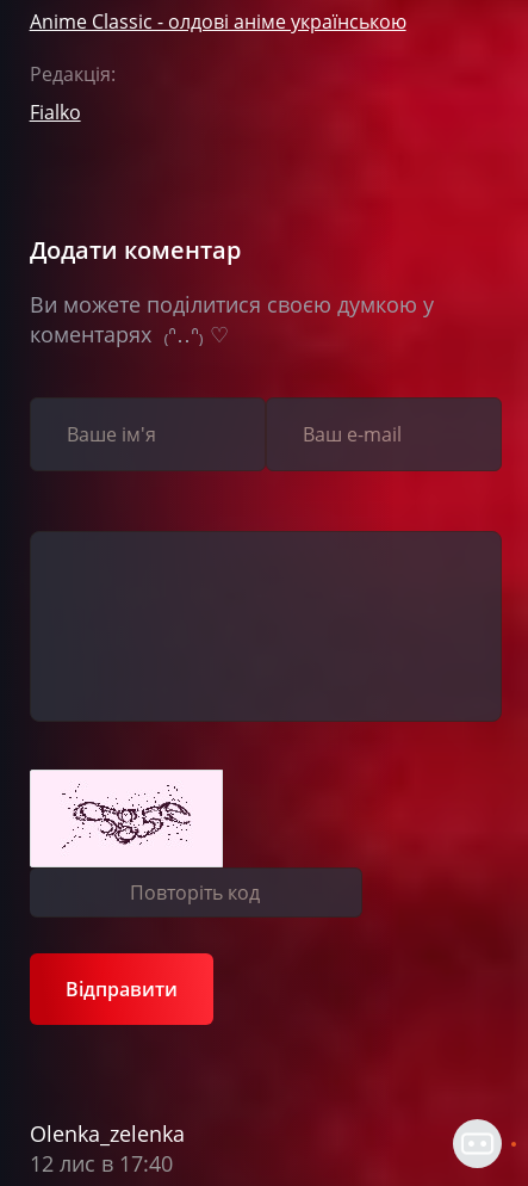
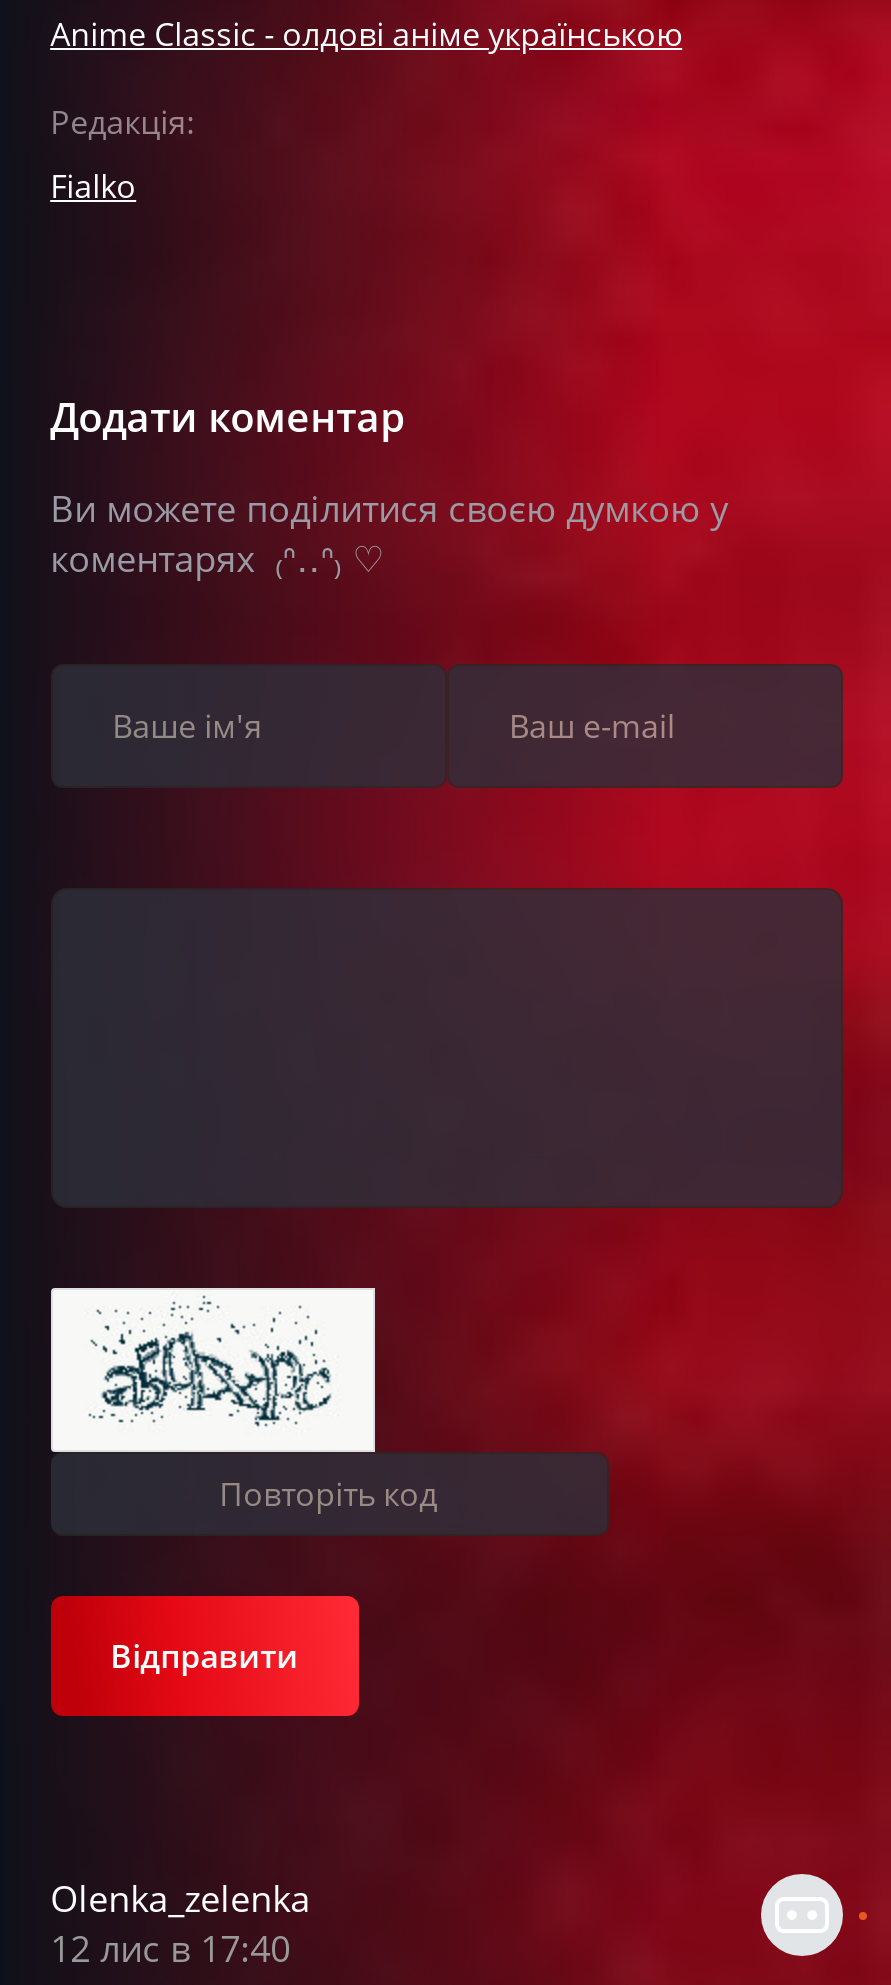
[55,778,197,851] [image] -> [89,1296,333,1428] [image]

